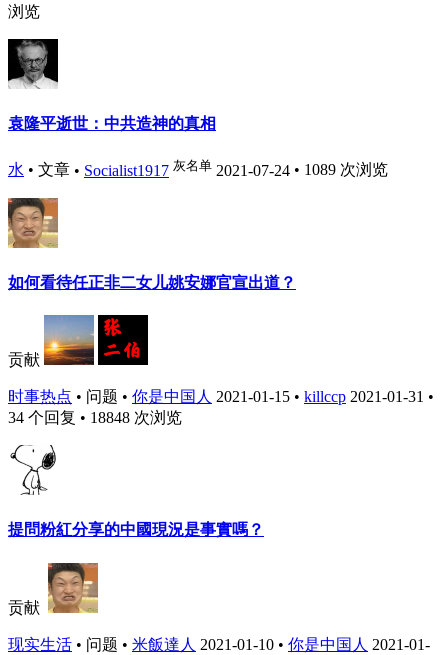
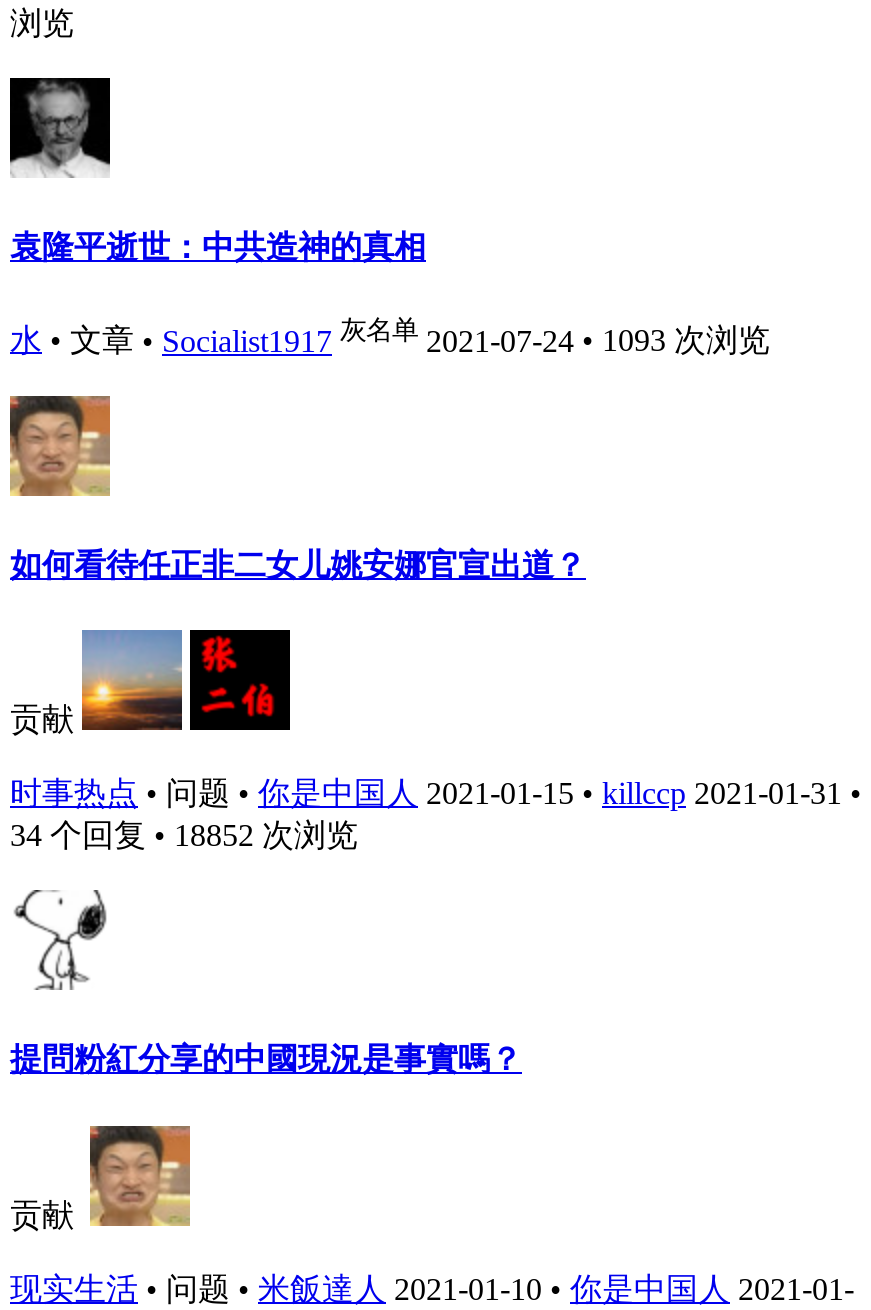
[8,157,388,178] 水•文章• Socialist1917 灰名单2021-07-24 • 1089 次浏览 -> [10,314,770,357] 水•文章• Socialist1917 灰名单2021-07-24 • 1093 次浏览
[8,409,182,426] 34 个回复 • 18848 次浏览 -> [10,818,358,852] 34 个回复 • 18852 次浏览

